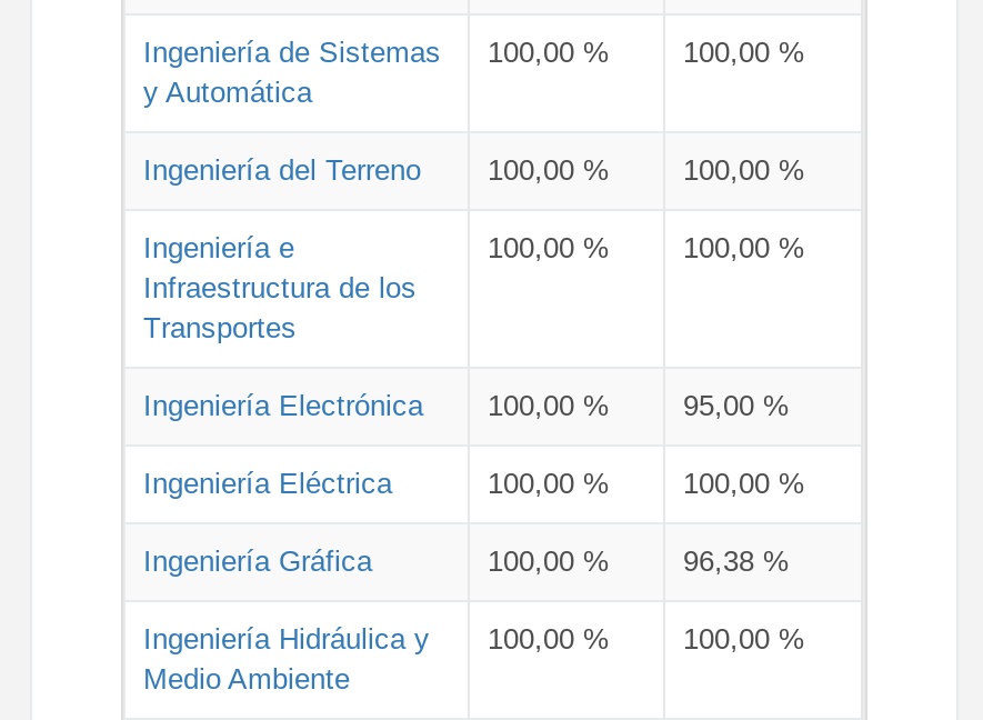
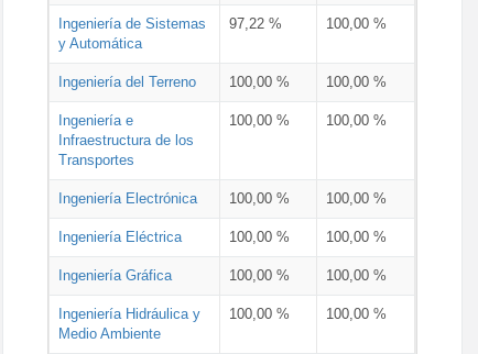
[143,34,610,68] Ingeniería de Sistemas 100,00 % -> [58,15,282,31] Ingeniería de Sistemas 97,22 %
[683,388,790,421] 95,00 % -> [326,190,387,206] 100,00 %
[683,543,790,577] 96,38 % -> [326,267,387,283] 100,00 %

